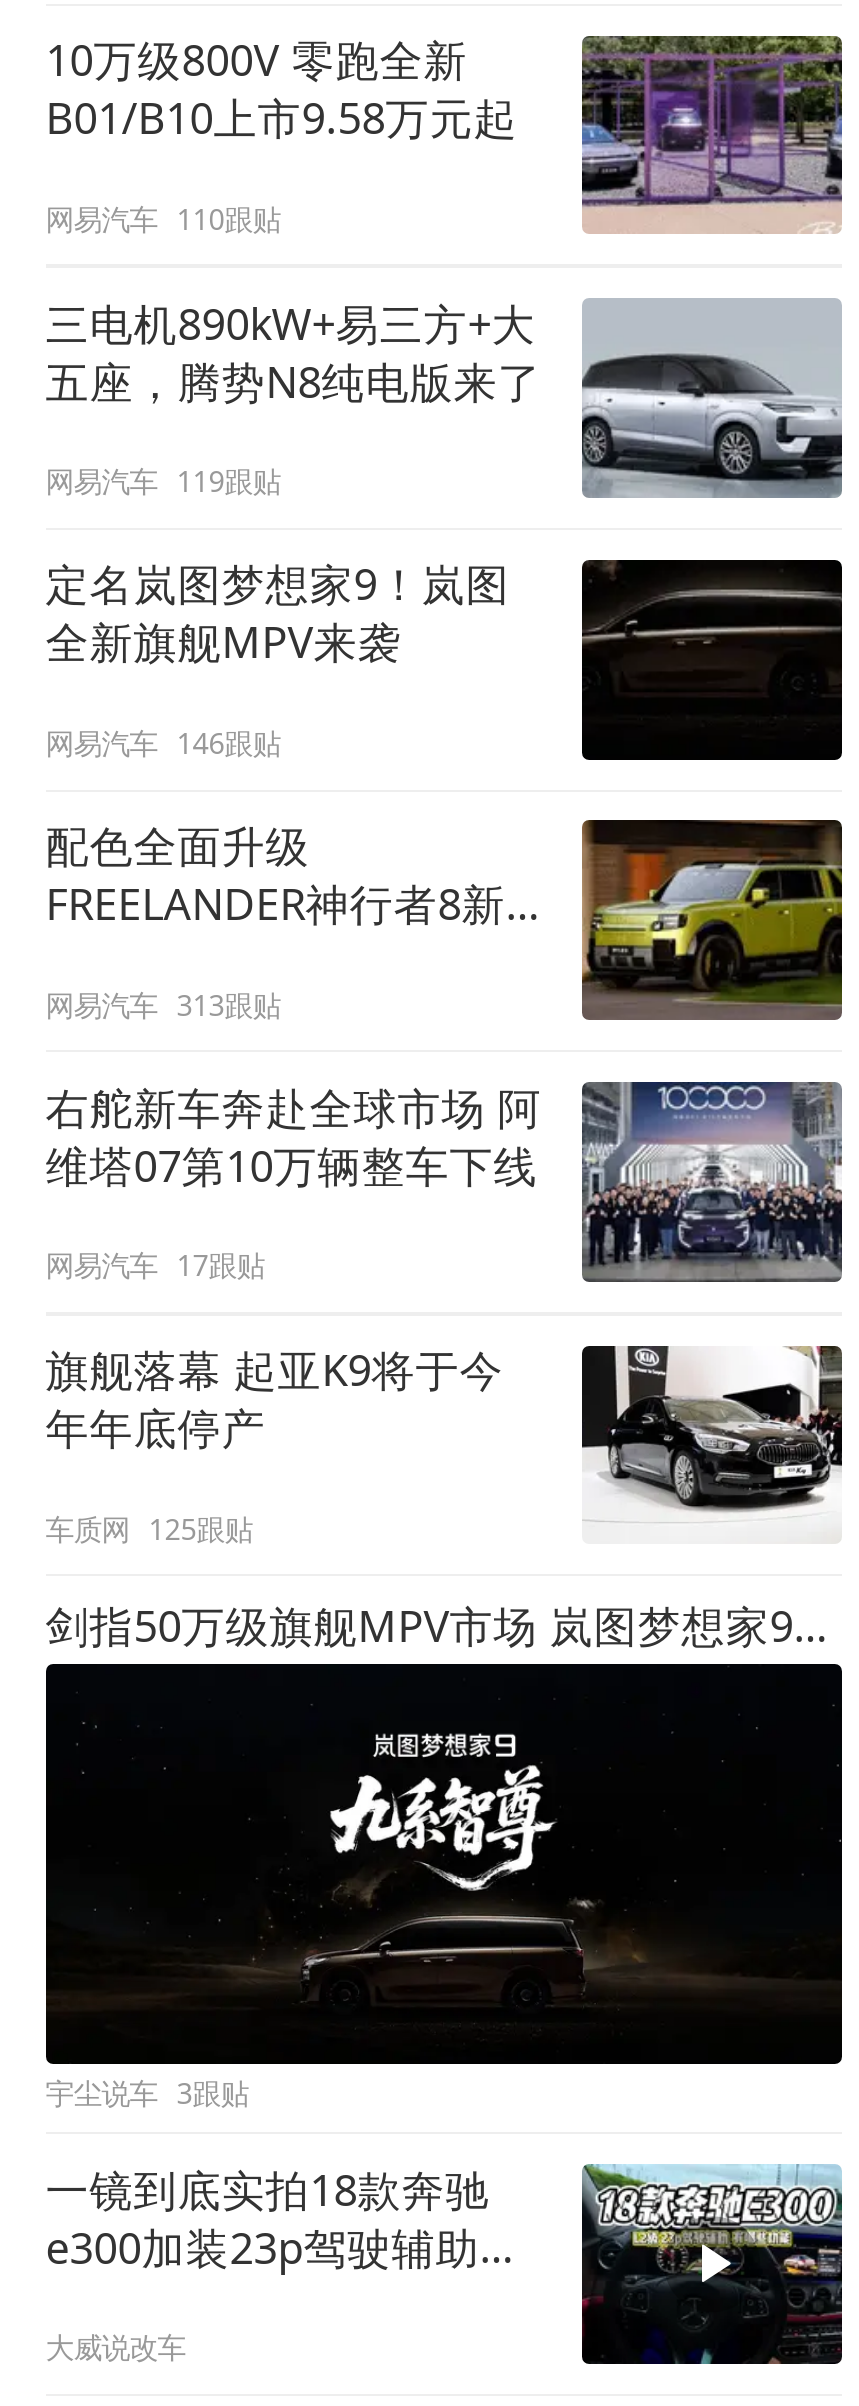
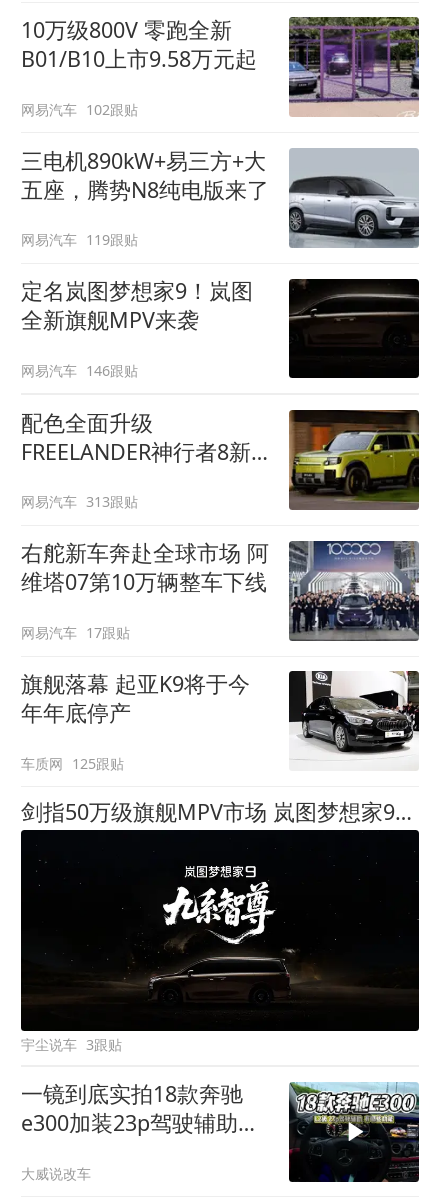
[45,199,281,237] 网易汽车 110跟贴 -> [21,100,138,119] 网易汽车 102跟贴

